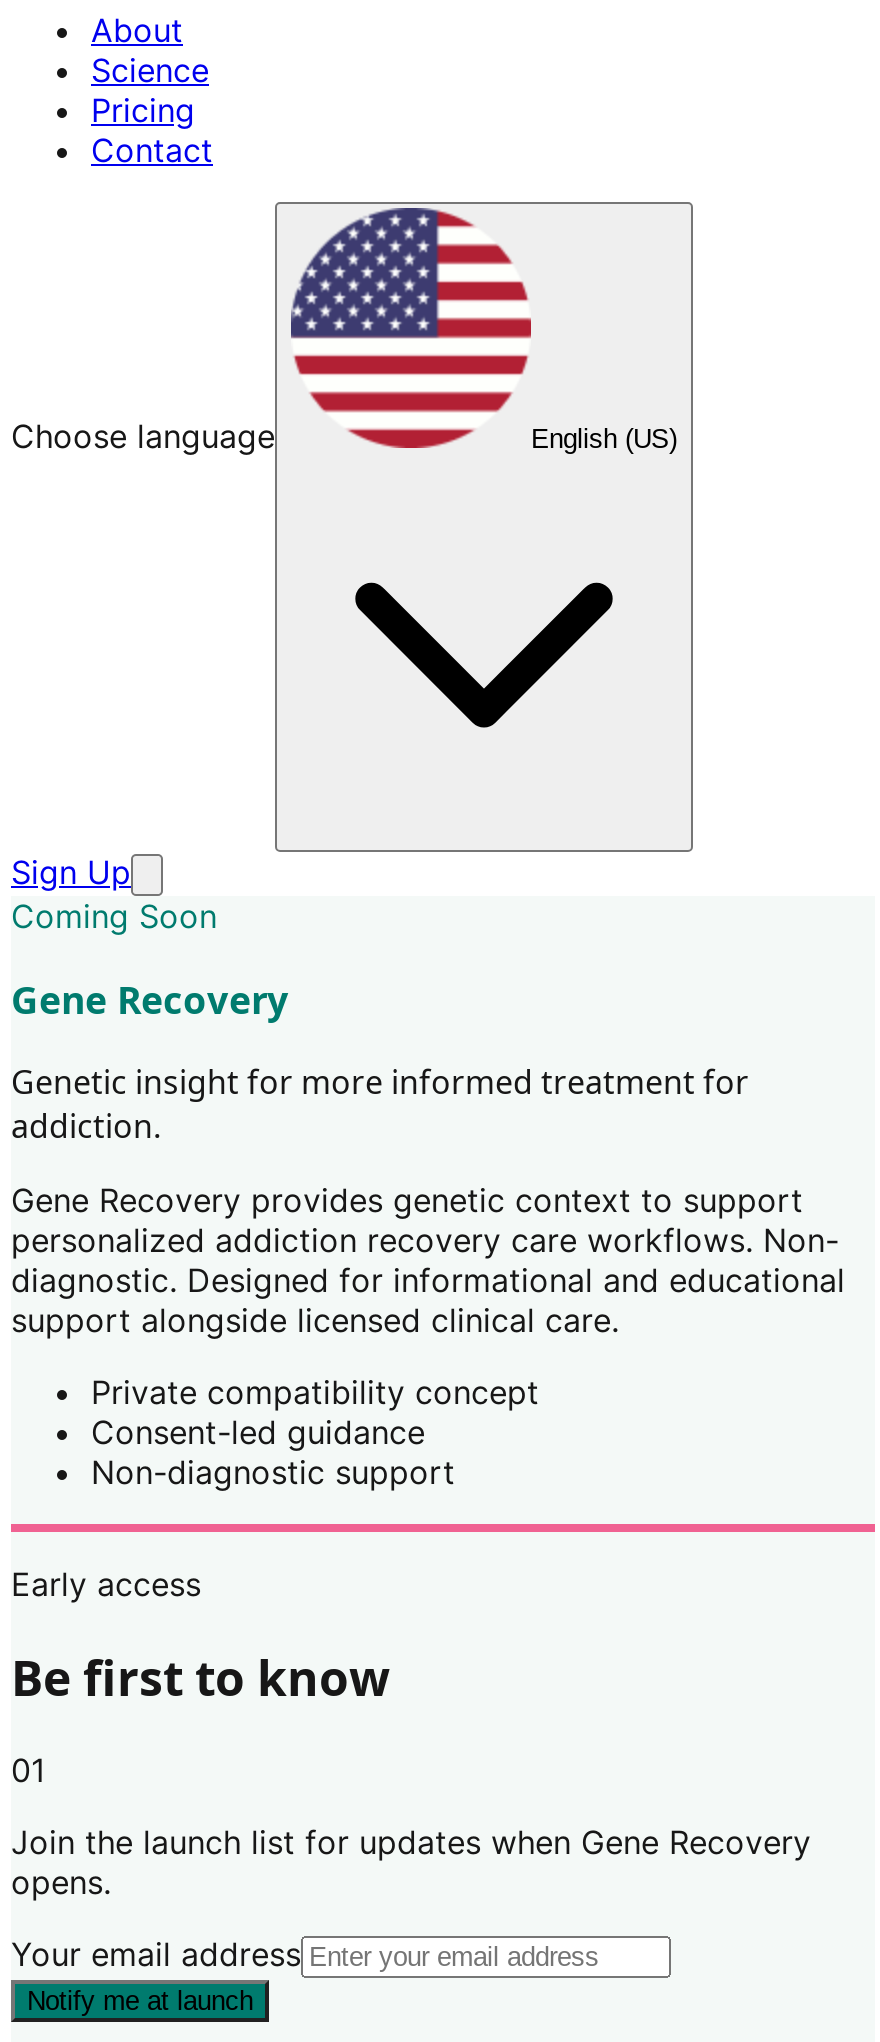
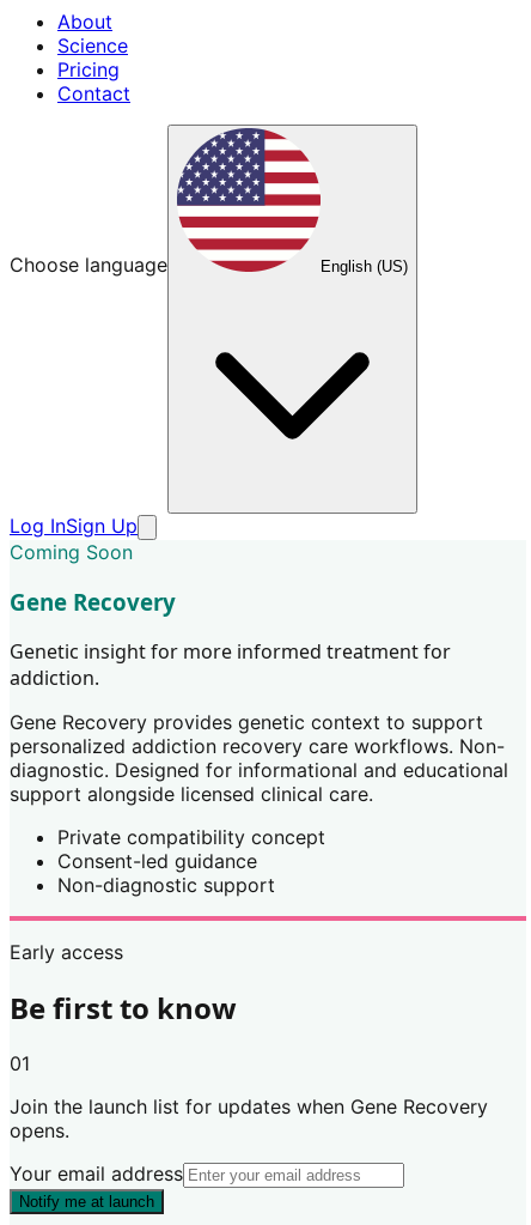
[11,852,131,892] Sign Up -> [10,514,138,538] Log InSign Up

